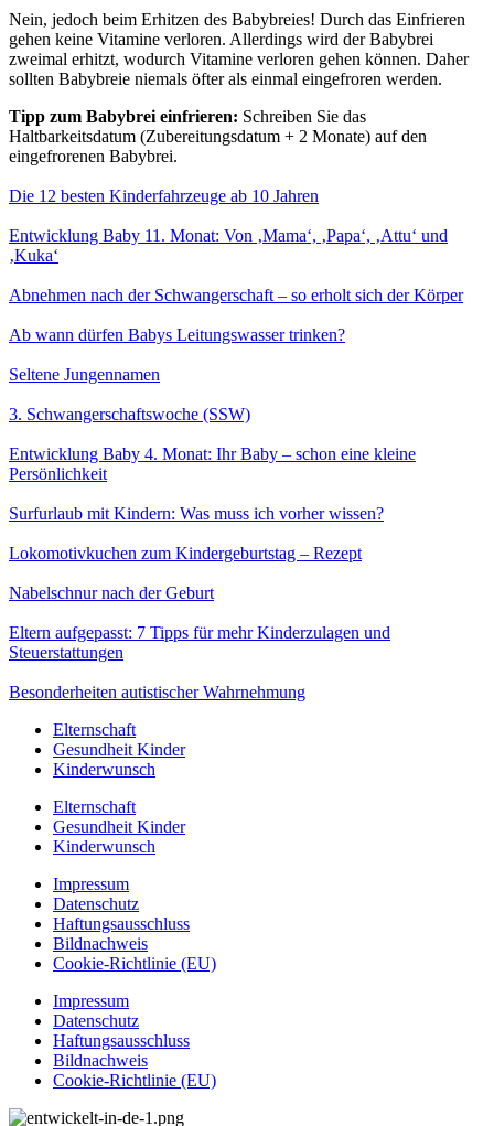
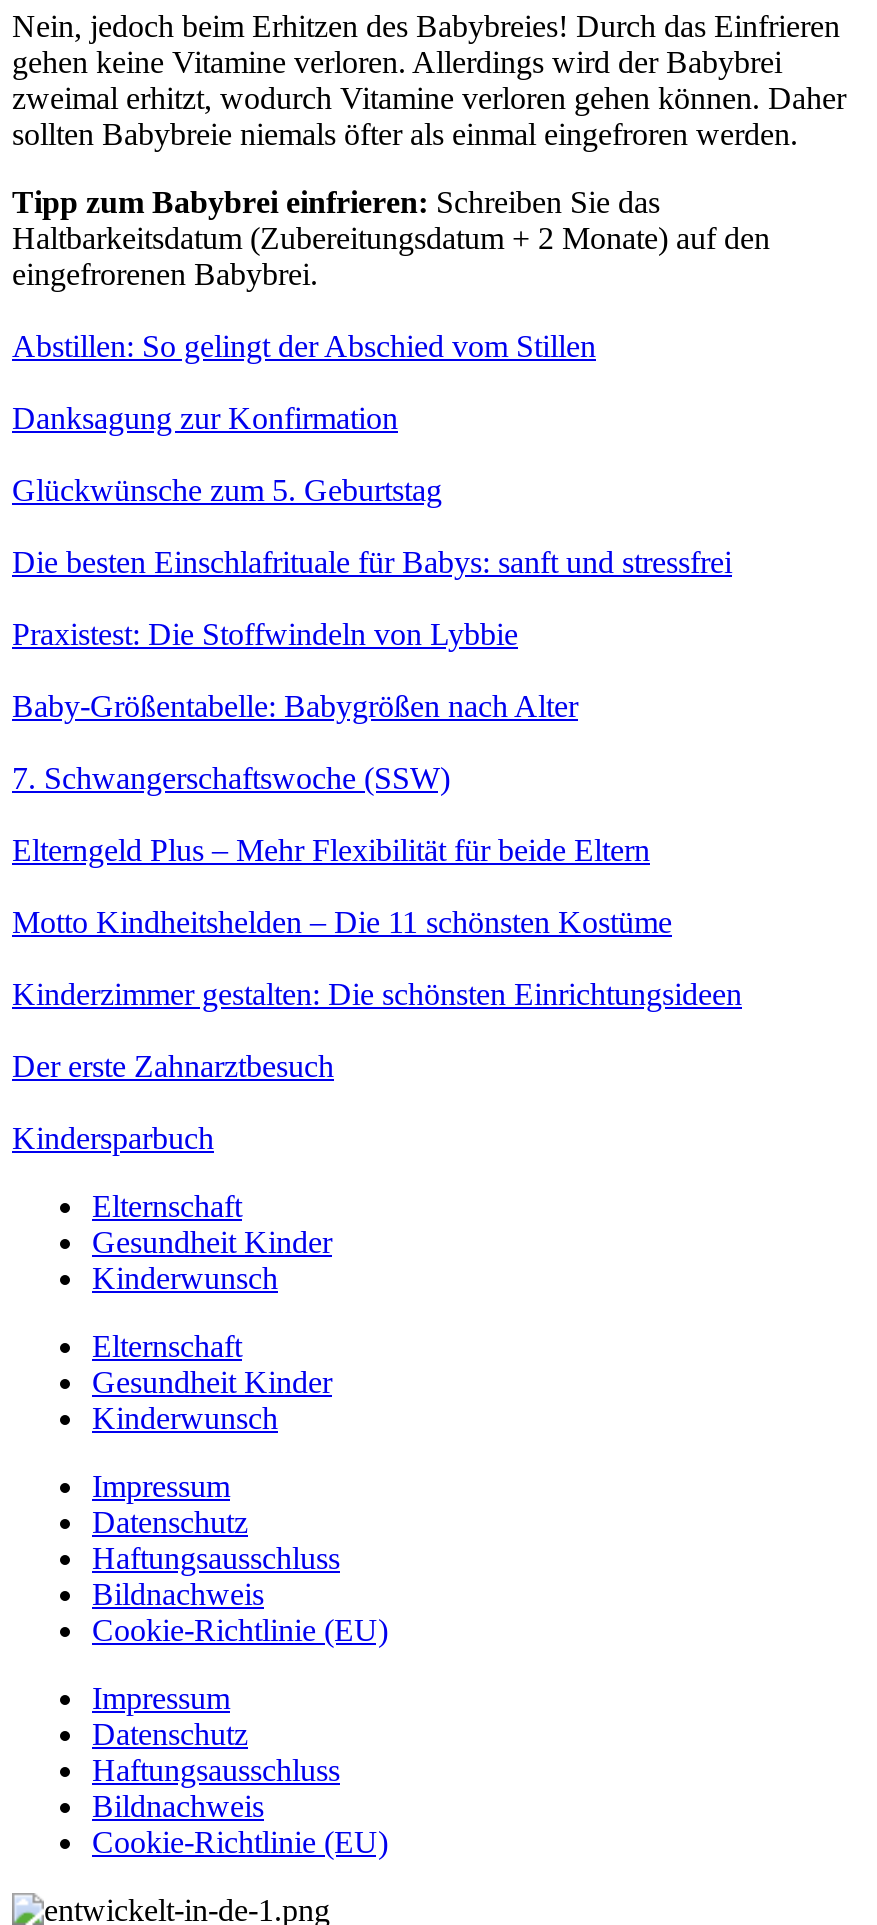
[9,187,319,205] Die 12 besten Kinderfahrzeuge ab 10 Jahren -> [12,330,596,364] Abstillen: So gelingt der Abschied vom Stillen
[9,226,448,265] Entwicklung Baby 11. Monat: Von ‚Mama‘, ‚Papa‘, ‚Attu‘ und | ‚Kuka‘ -> [12,402,398,436] Danksagung zur Konfirmation
[9,286,463,305] Abnehmen nach der Schwangerschaft – so erholt sich der Körper -> [12,474,442,508] Glückwünsche zum 5. Geburtstag
[9,326,345,344] Ab wann dürfen Babys Leitungswasser trinken? -> [12,546,732,580] Die besten Einschlafrituale für Babys: sanft und stressfrei
[9,365,160,384] Seltene Jungennamen -> [12,618,518,652] Praxistest: Die Stoffwindeln von Lybbie
[9,405,250,424] 3. Schwangerschaftswoche (SSW) -> [12,690,578,724] Baby-Größentabelle: Babygrößen nach Alter
[9,445,416,483] Entwicklung Baby 4. Monat: Ihr Baby – schon eine kleine | Persönlichkeit -> [12,762,450,796] 7. Schwangerschaftswoche (SSW)
[9,504,384,523] Surfurlaub mit Kindern: Was muss ich vorher wissen? -> [12,834,650,868] Elterngeld Plus – Mehr Flexibilität für beide Eltern
[9,544,362,563] Lokomotivkuchen zum Kindergeburtstag – Rezept -> [12,906,672,940] Motto Kindheitshelden – Die 11 schönsten Kostüme
[9,584,214,602] Nabelschnur nach der Geburt -> [12,978,742,1012] Kinderzimmer gestalten: Die schönsten Einrichtungsideen
[9,623,390,662] Eltern aufgepasst: 7 Tipps für mehr Kinderzulagen und | Steuerstattungen -> [12,1050,334,1084] Der erste Zahnarztbesuch
[9,683,305,702] Besonderheiten autistischer Wahrnehmung -> [12,1122,214,1156] Kindersparbuch

